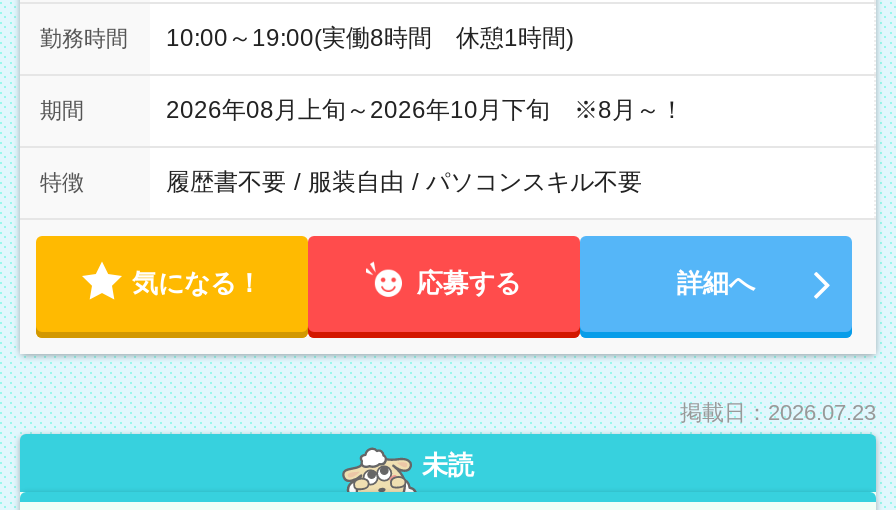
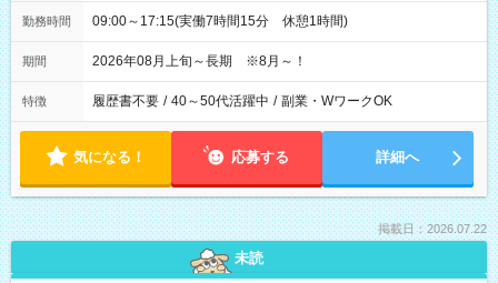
[166,24,574,52] 10:00～19:00(実働8時間 休憩1時間) -> [92,13,348,29] 09:00～17:15(実働7時間15分 休憩1時間)
[166,96,680,124] 2026年08月上旬～2026年10月下旬 ※8月～！ -> [92,53,305,69] 2026年08月上旬～長期 ※8月～！
[166,168,642,196] 履歴書不要 / 服装自由 / パソコンスキル不要 -> [92,93,392,109] 履歴書不要 / 40～50代活躍中 / 副業・WワークOK
[680,400,876,424] 掲載日：2026.07.23 -> [378,222,487,235] 掲載日：2026.07.22

